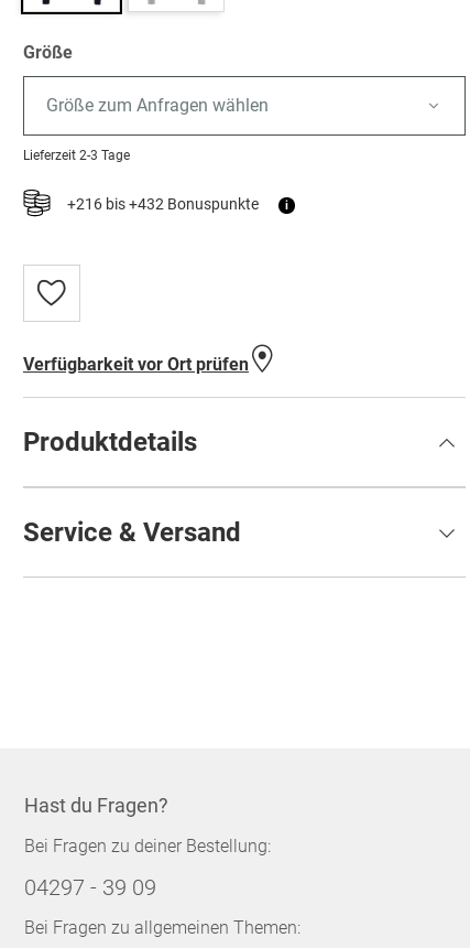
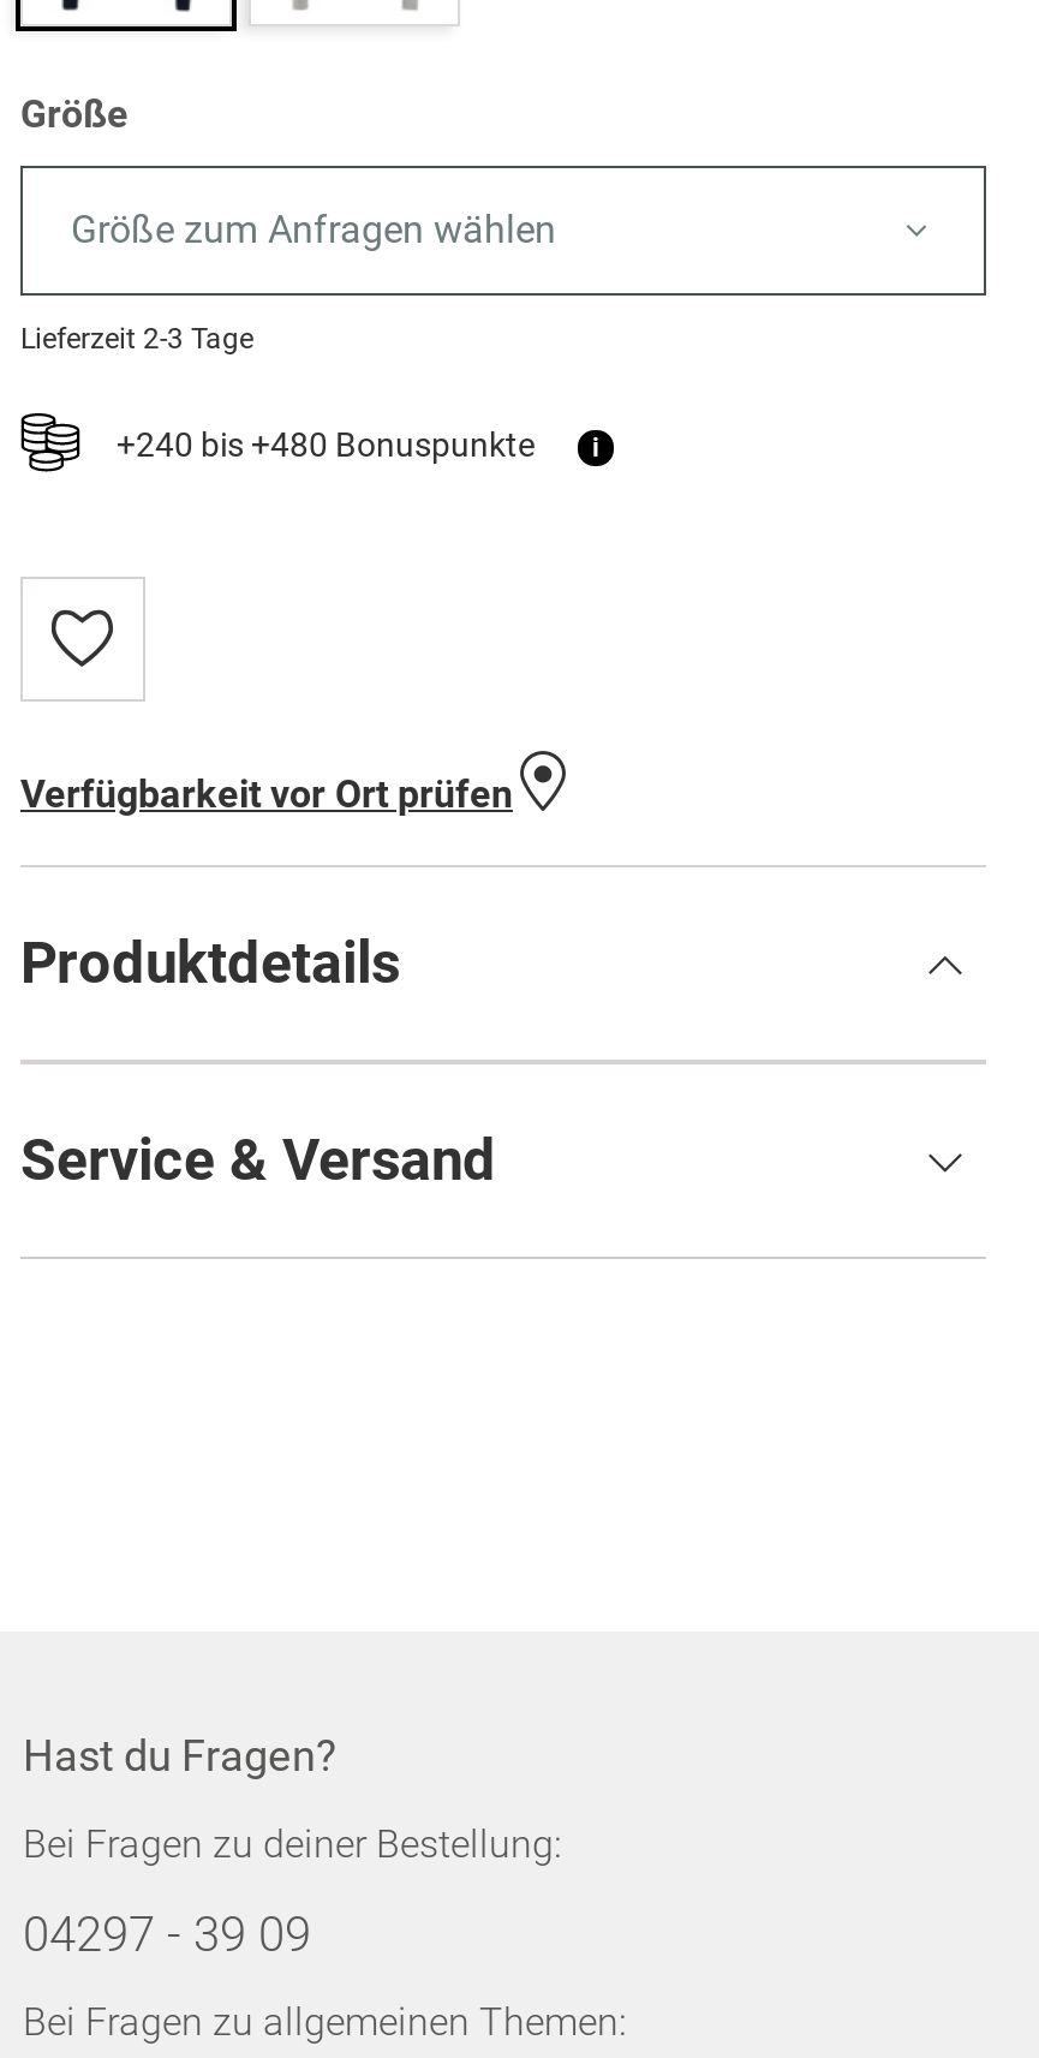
[67,195,259,213] +216 bis +432 Bonuspunkte -> [117,425,535,464] +240 bis +480 Bonuspunkte

